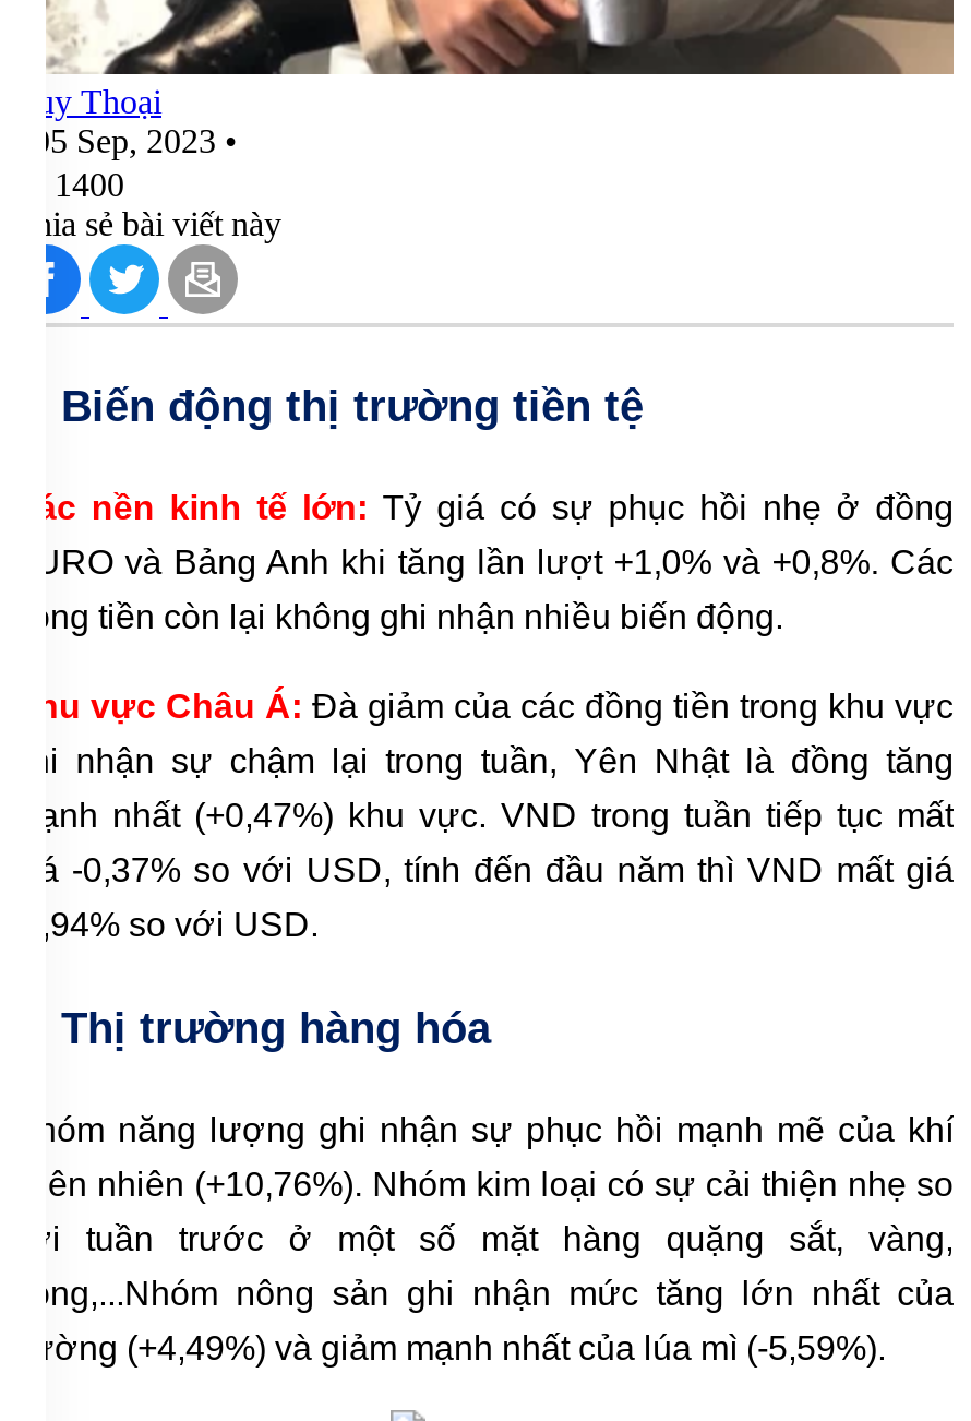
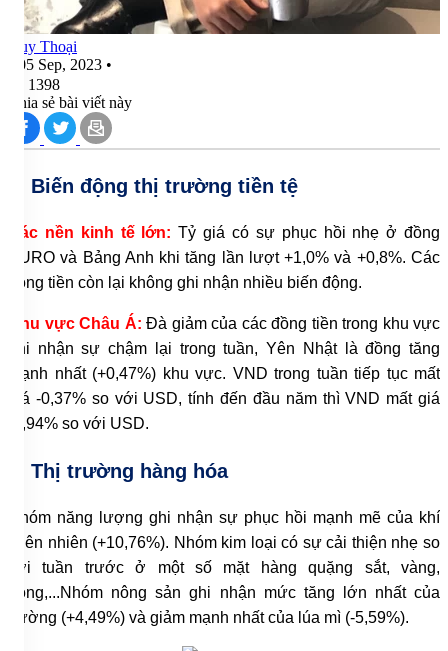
[55,166,124,203] 1400 -> [28,76,60,93] 1398

